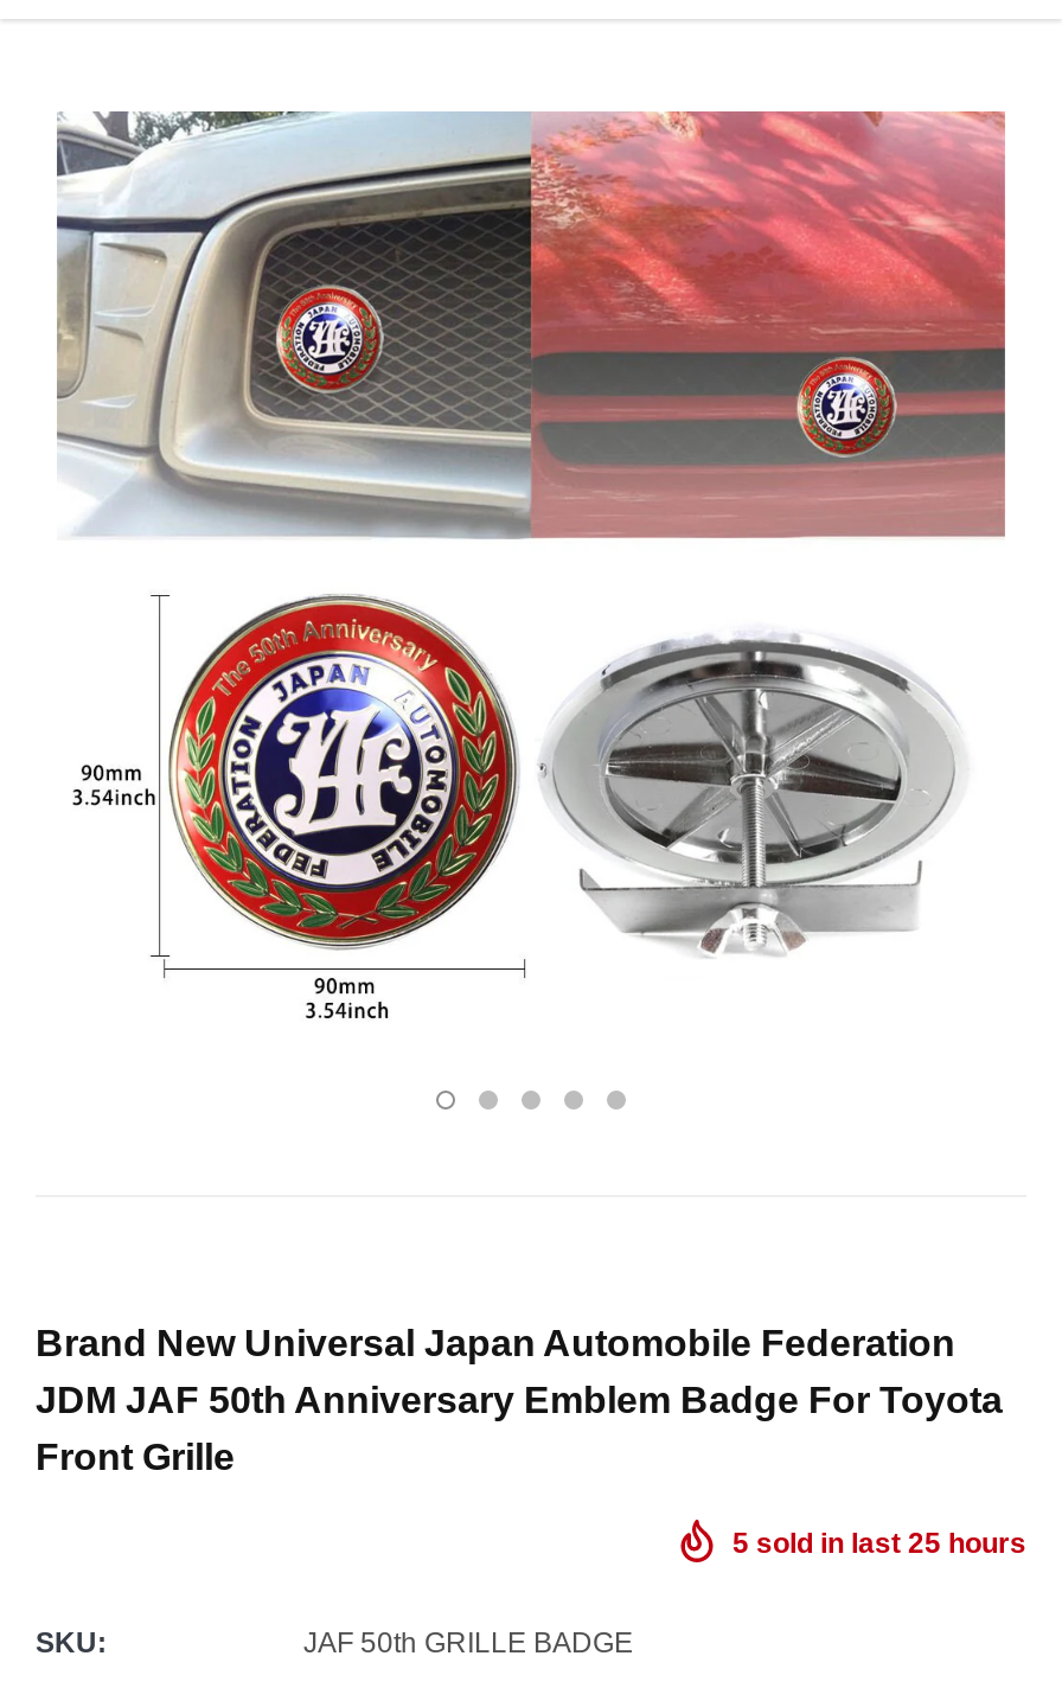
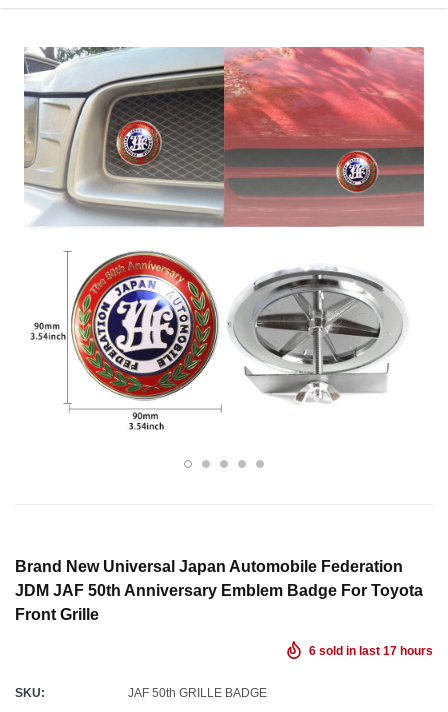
[732,1524,1026,1560] 5 sold in last 25 hours -> [309,643,433,658] 6 sold in last 17 hours

